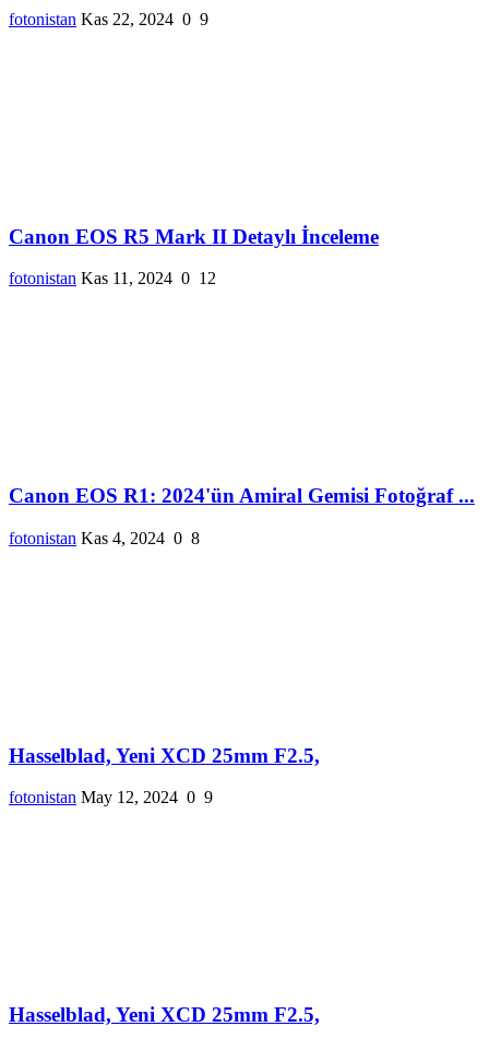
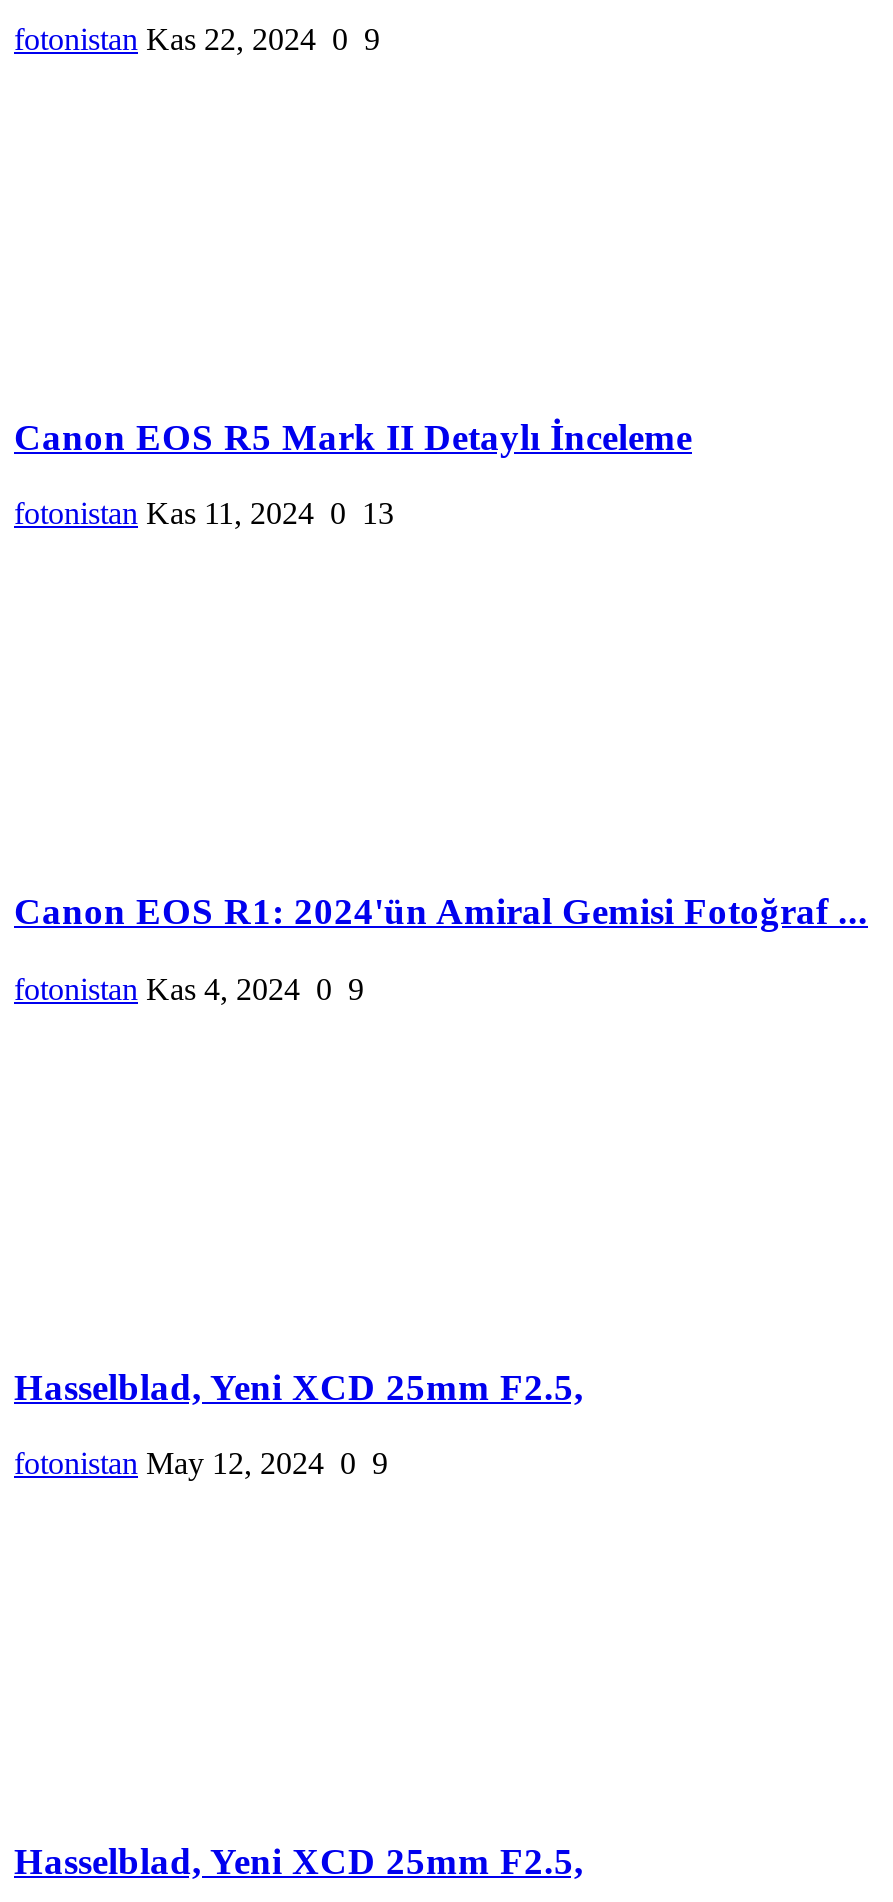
[9,269,216,288] fotonistan Kas 11, 2024 0 12 -> [14,497,394,531] fotonistan Kas 11, 2024 0 13
[9,529,200,547] fotonistan Kas 4, 2024 0 8 -> [14,972,364,1006] fotonistan Kas 4, 2024 0 9

